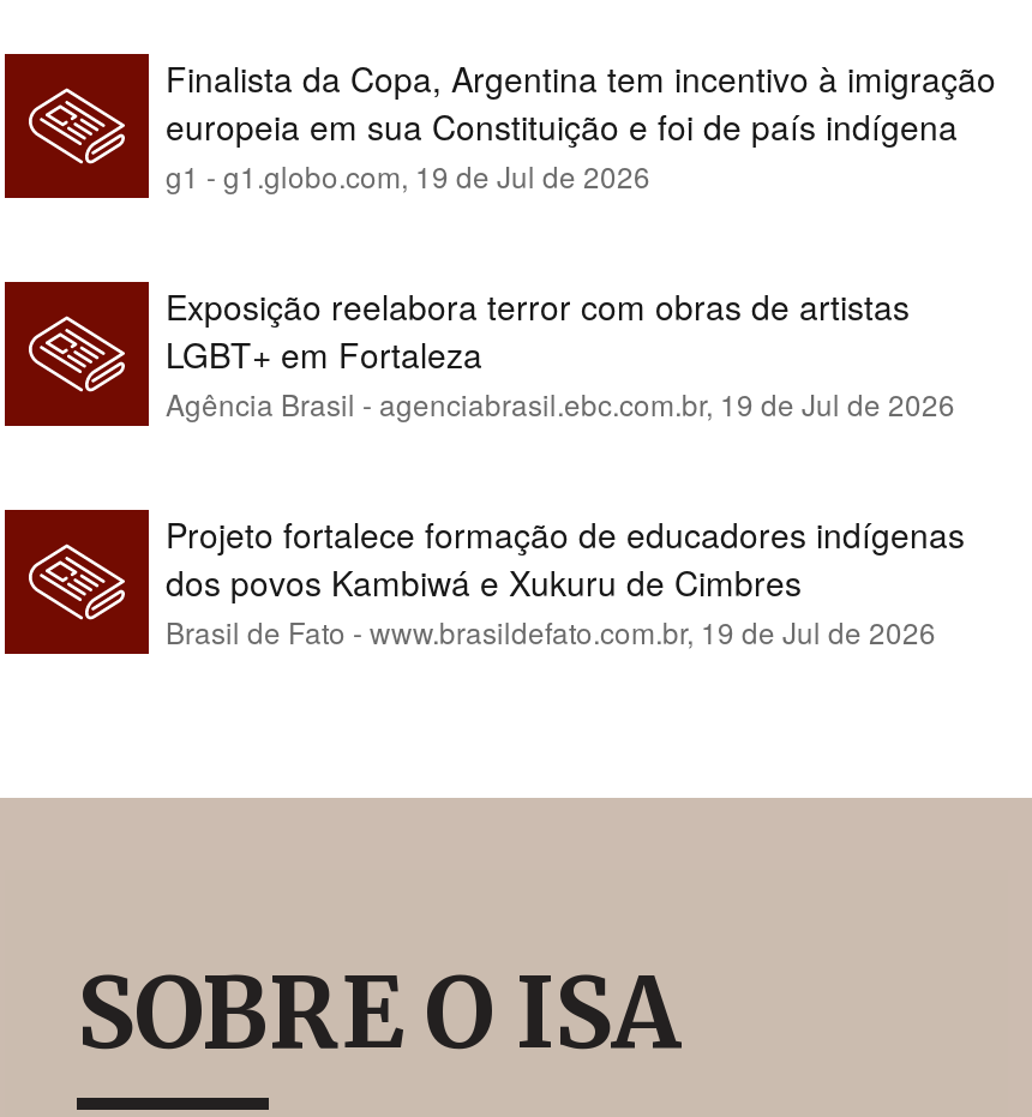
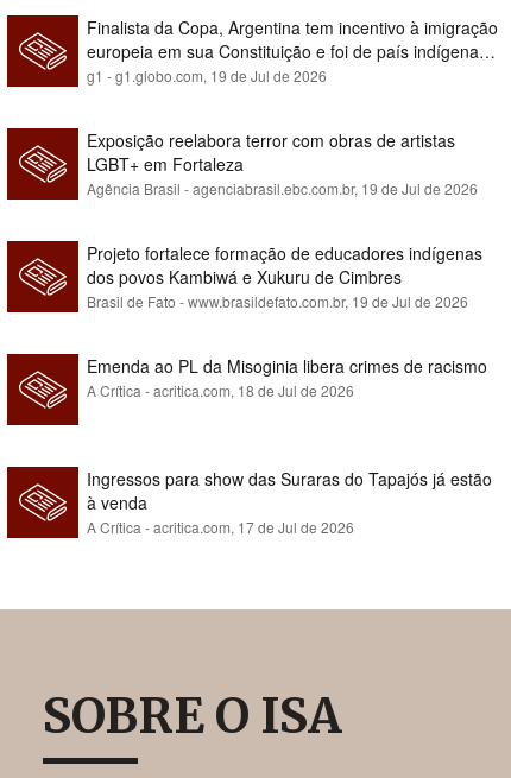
none -> [87,354,487,401] Emenda ao PL da Misoginia libera crimes de racismo | A Crítica - acritica.com, 18 de Jul de 2026
none -> [87,467,492,537] Ingressos para show das Suraras do Tapajós já estão | à venda | A Crítica - acritica.com, 17 de Jul de 2026

